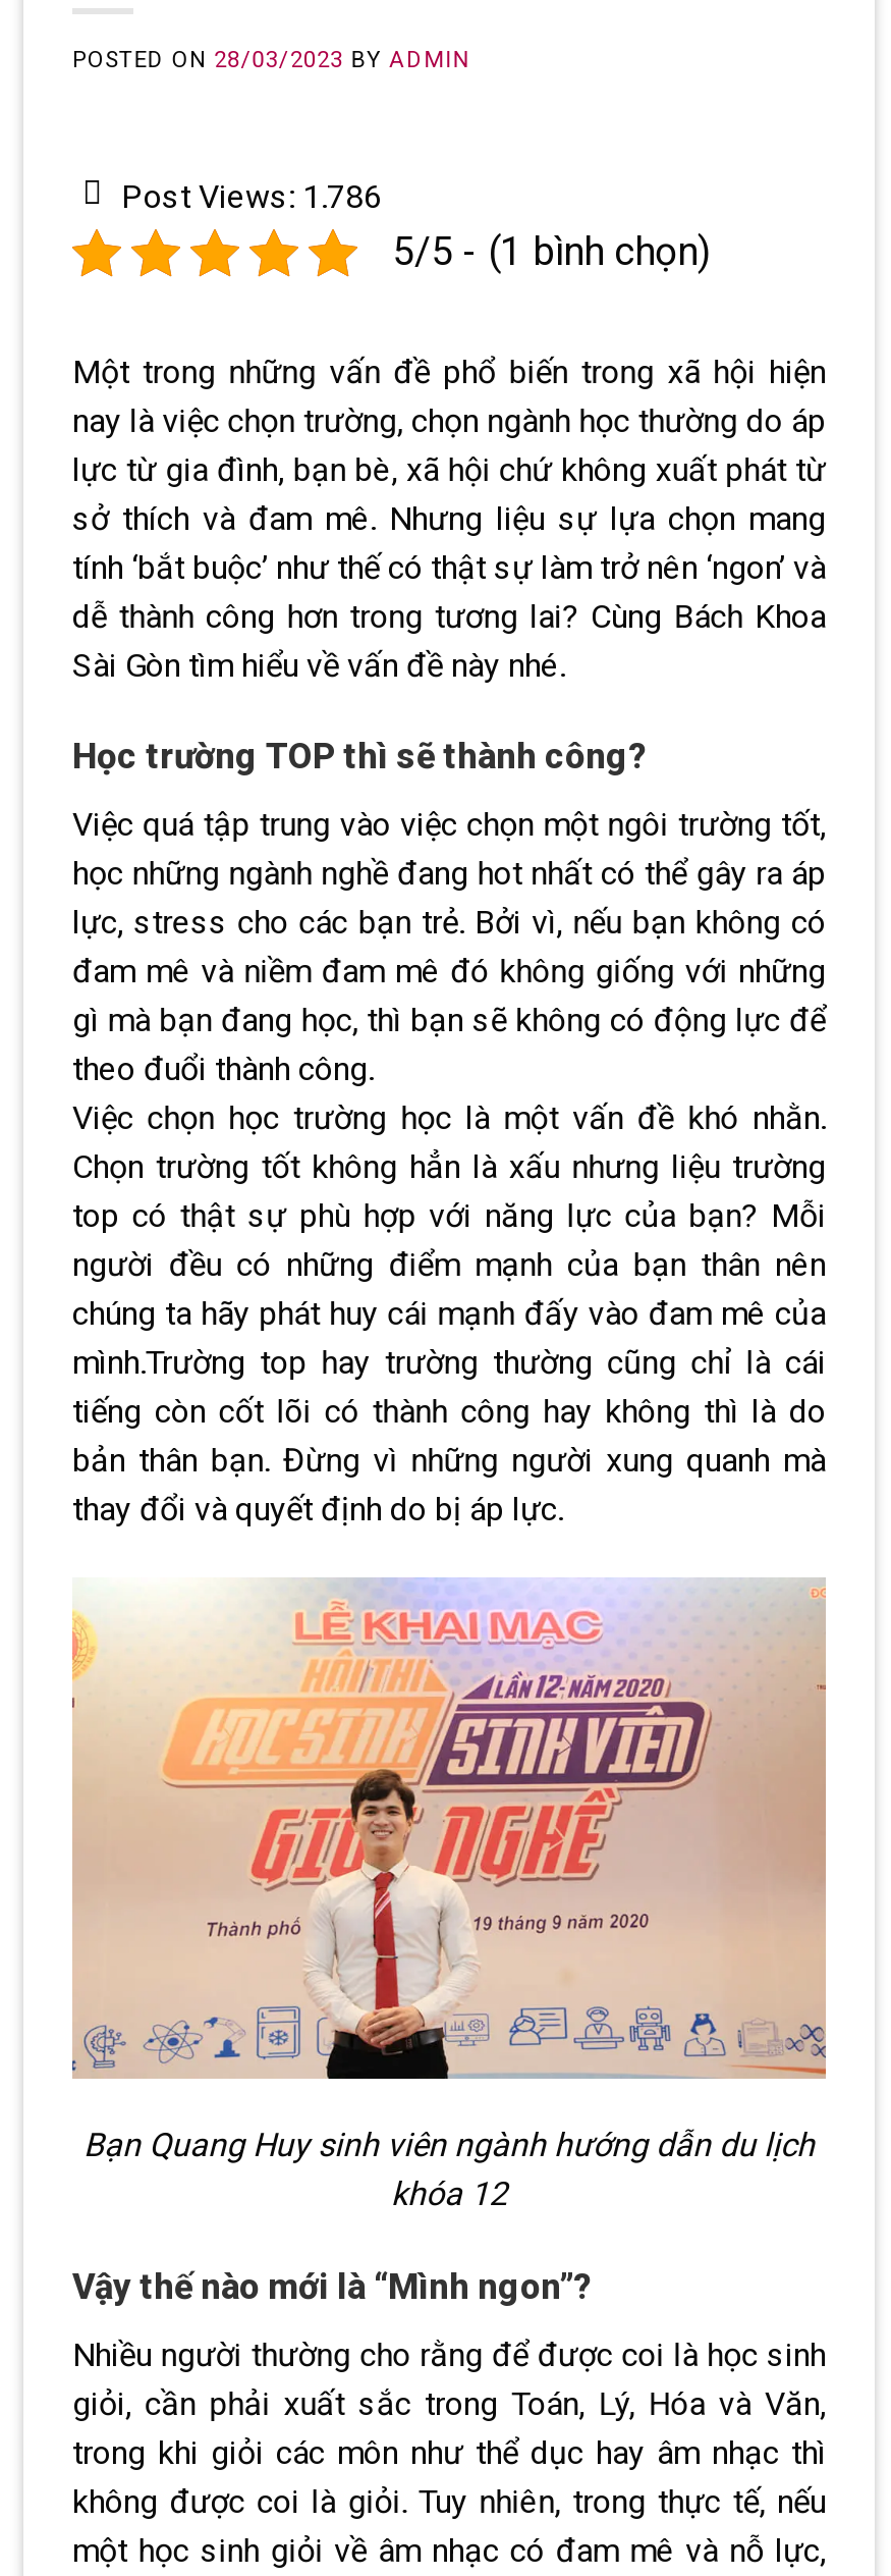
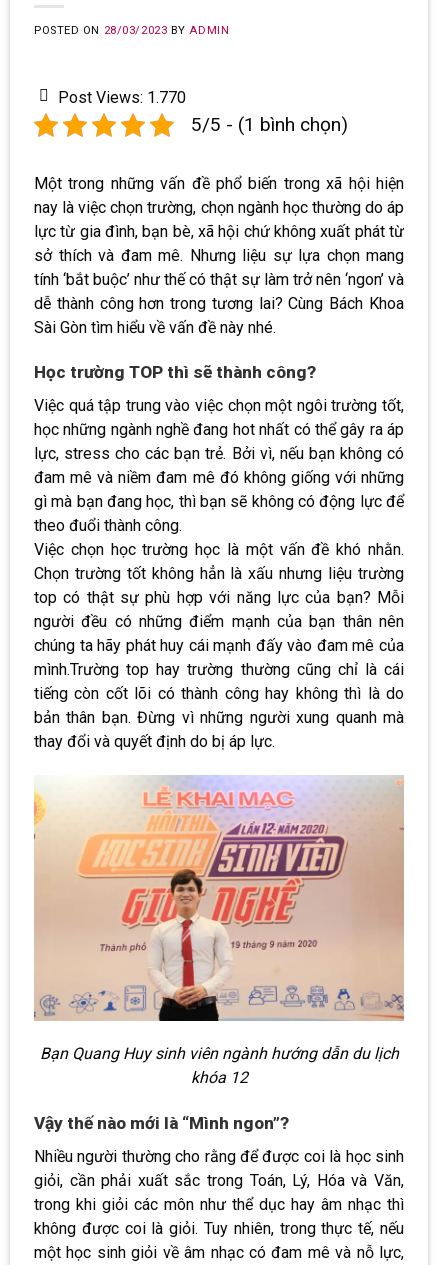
[121,176,382,215] Post Views: 1.786 -> [58,88,186,107] Post Views: 1.770

